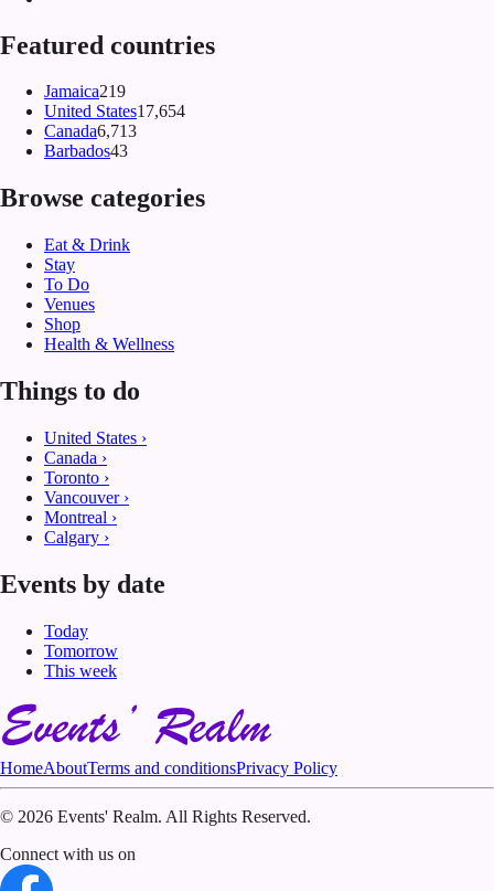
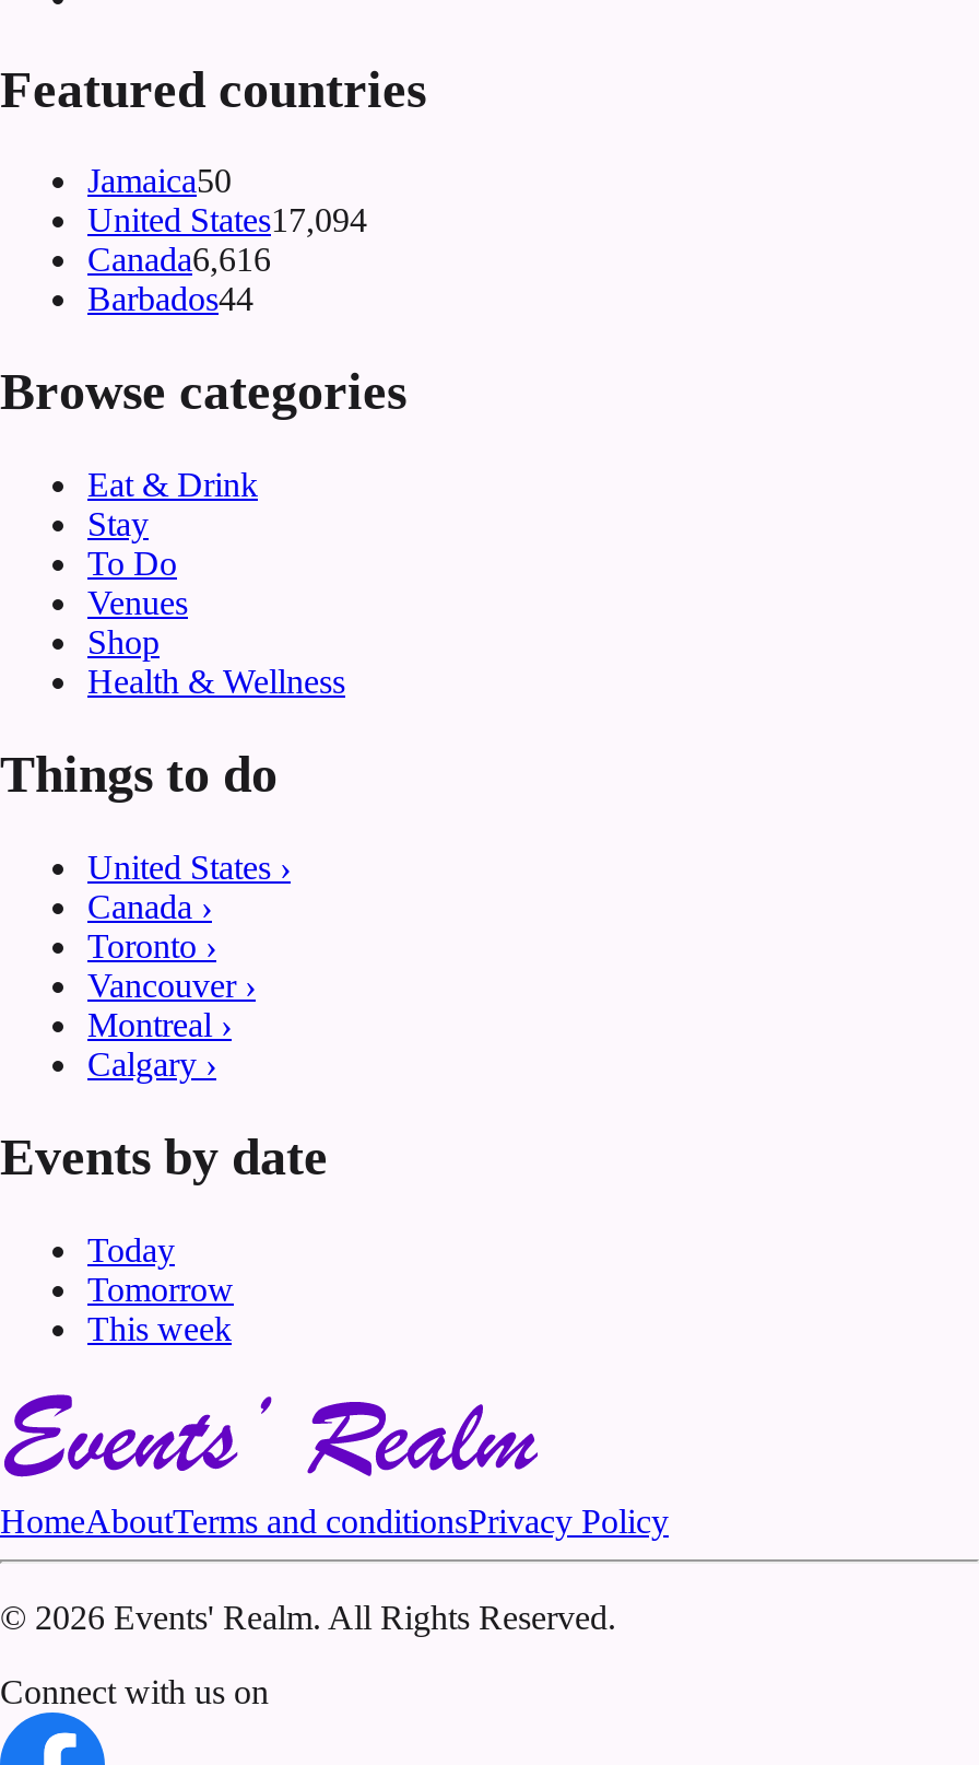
[44,82,126,101] Jamaica219 -> [87,163,232,200] Jamaica50
[44,102,185,121] United States17,654 -> [87,202,367,239] United States17,094
[44,122,137,141] Canada6,713 -> [87,241,271,279] Canada6,616
[44,142,128,161] Barbados43 -> [87,281,253,318] Barbados44

